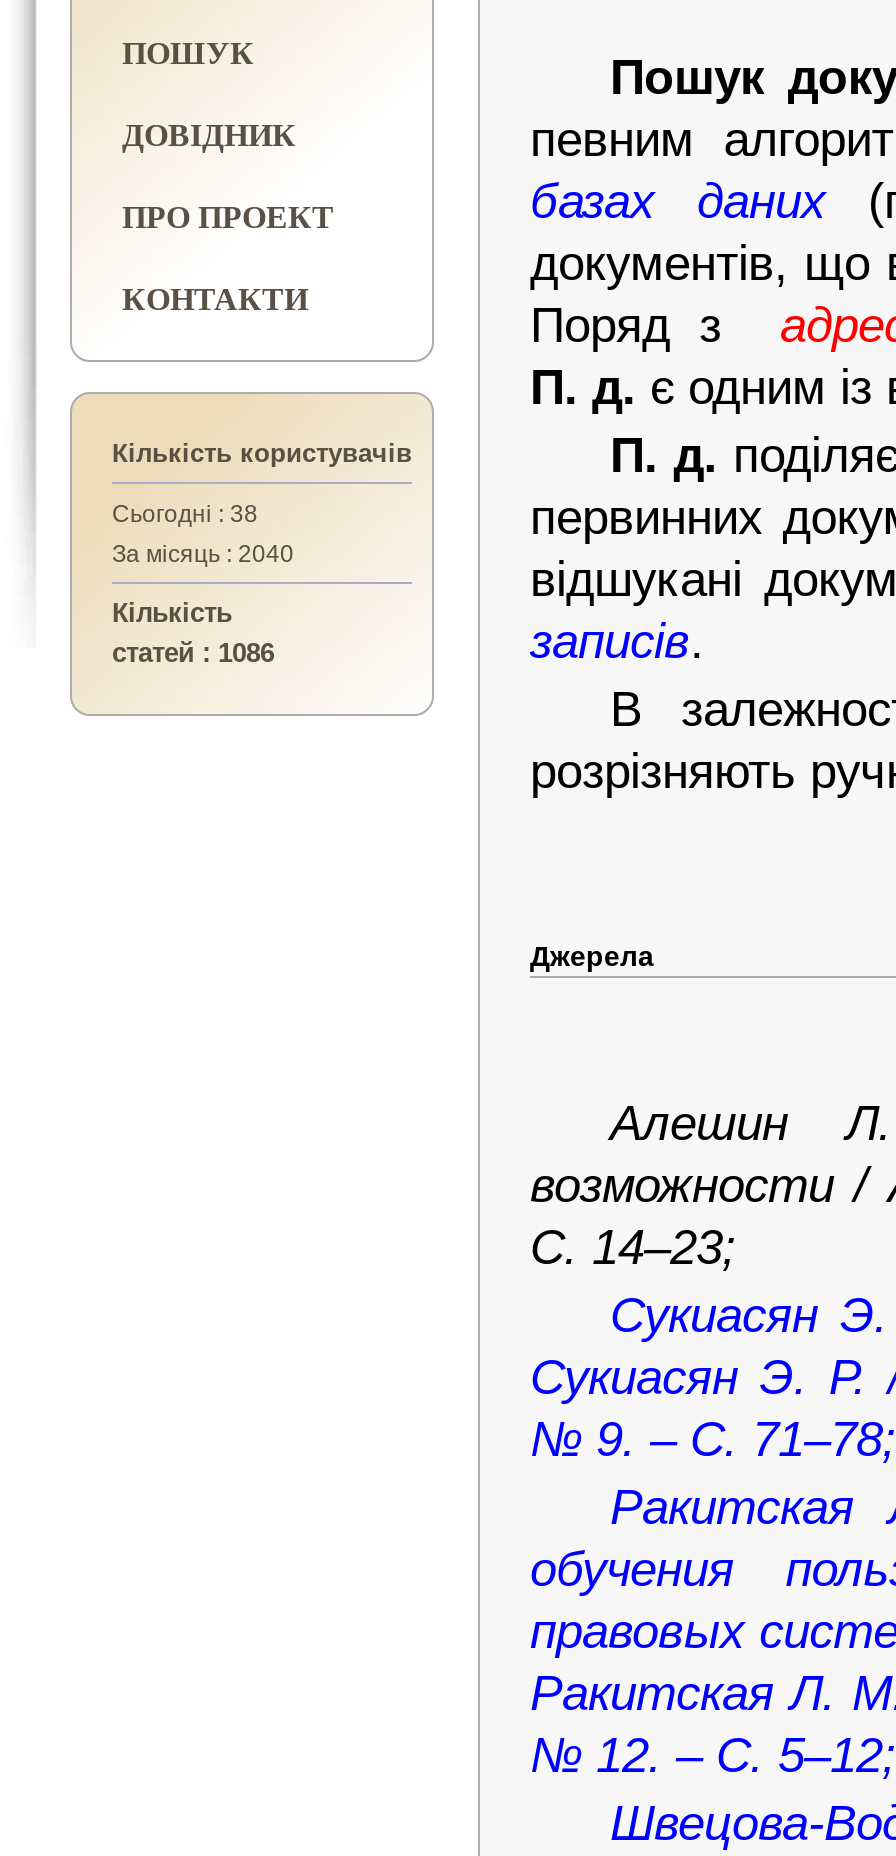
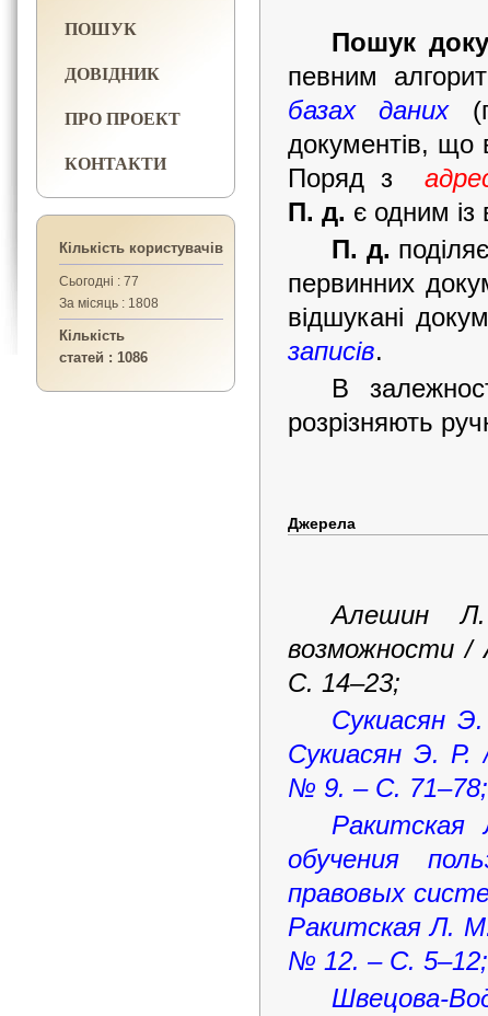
[112,500,258,528] Сьогодні : 38 -> [59,274,139,289] Сьогодні : 77
[112,540,294,568] За місяць : 2040 -> [59,296,159,311] За місяць : 1808

